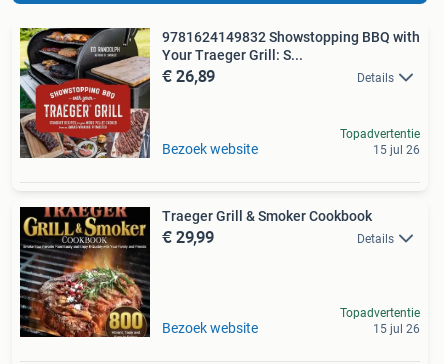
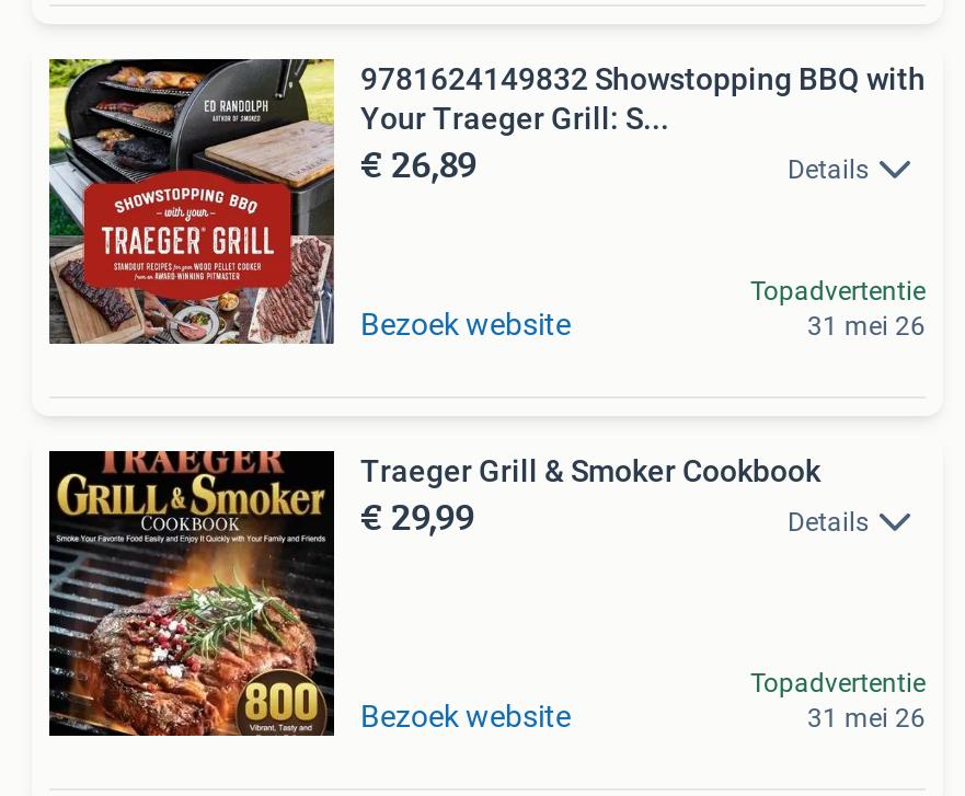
[373,143,420,157] 15 jul 26 -> [807,312,926,343] 31 mei 26
[373,322,420,336] 15 jul 26 -> [807,704,926,735] 31 mei 26

